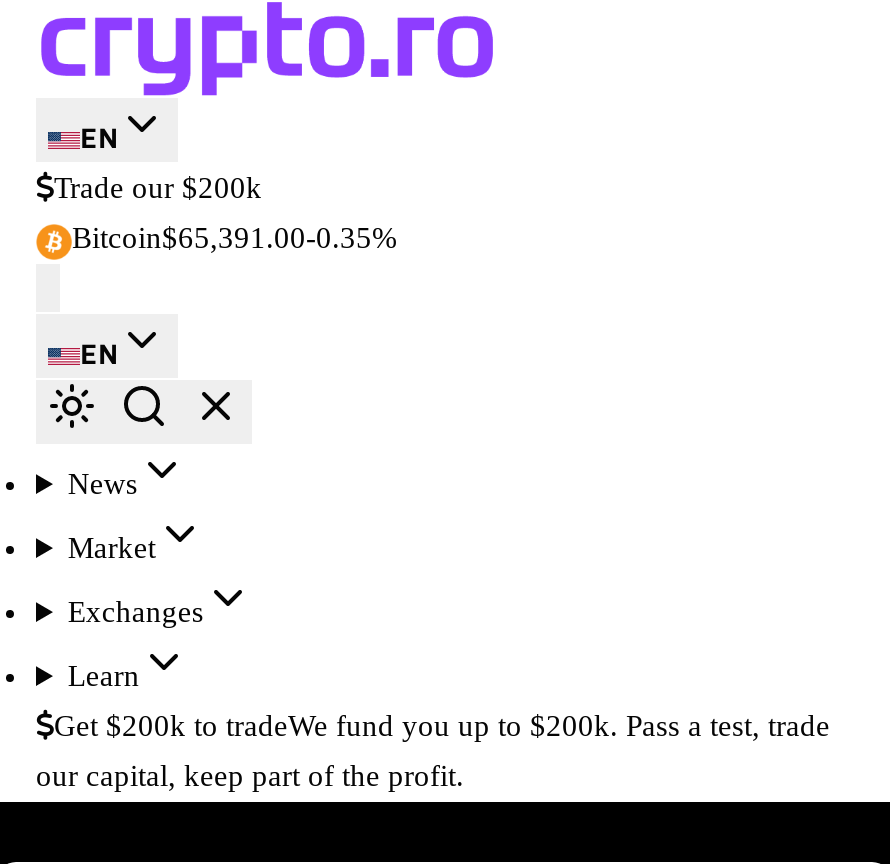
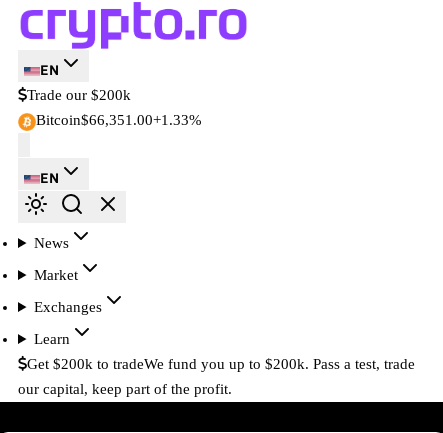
[72,222,398,254] Bitcoin$65,391.00-0.35% -> [36,112,202,128] Bitcoin$66,351.00+1.33%

